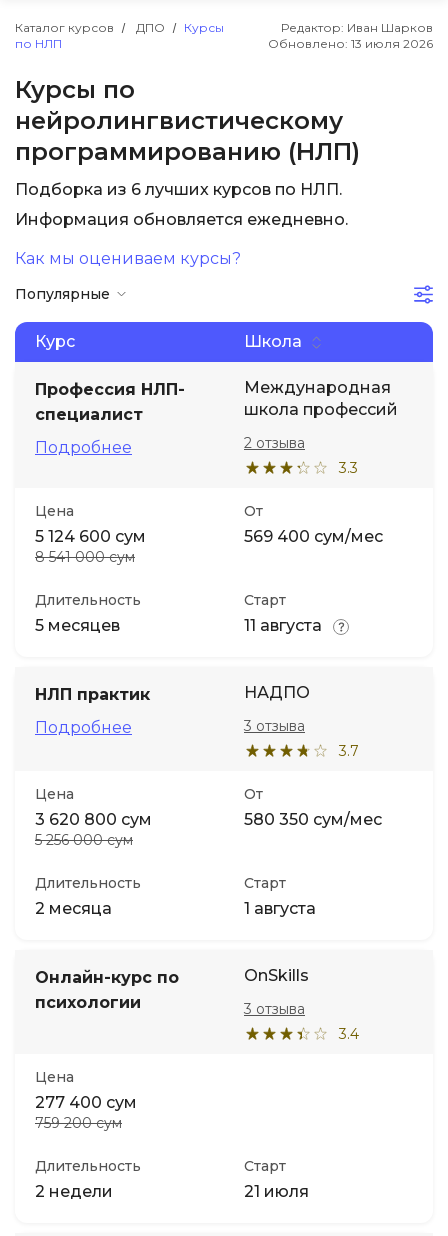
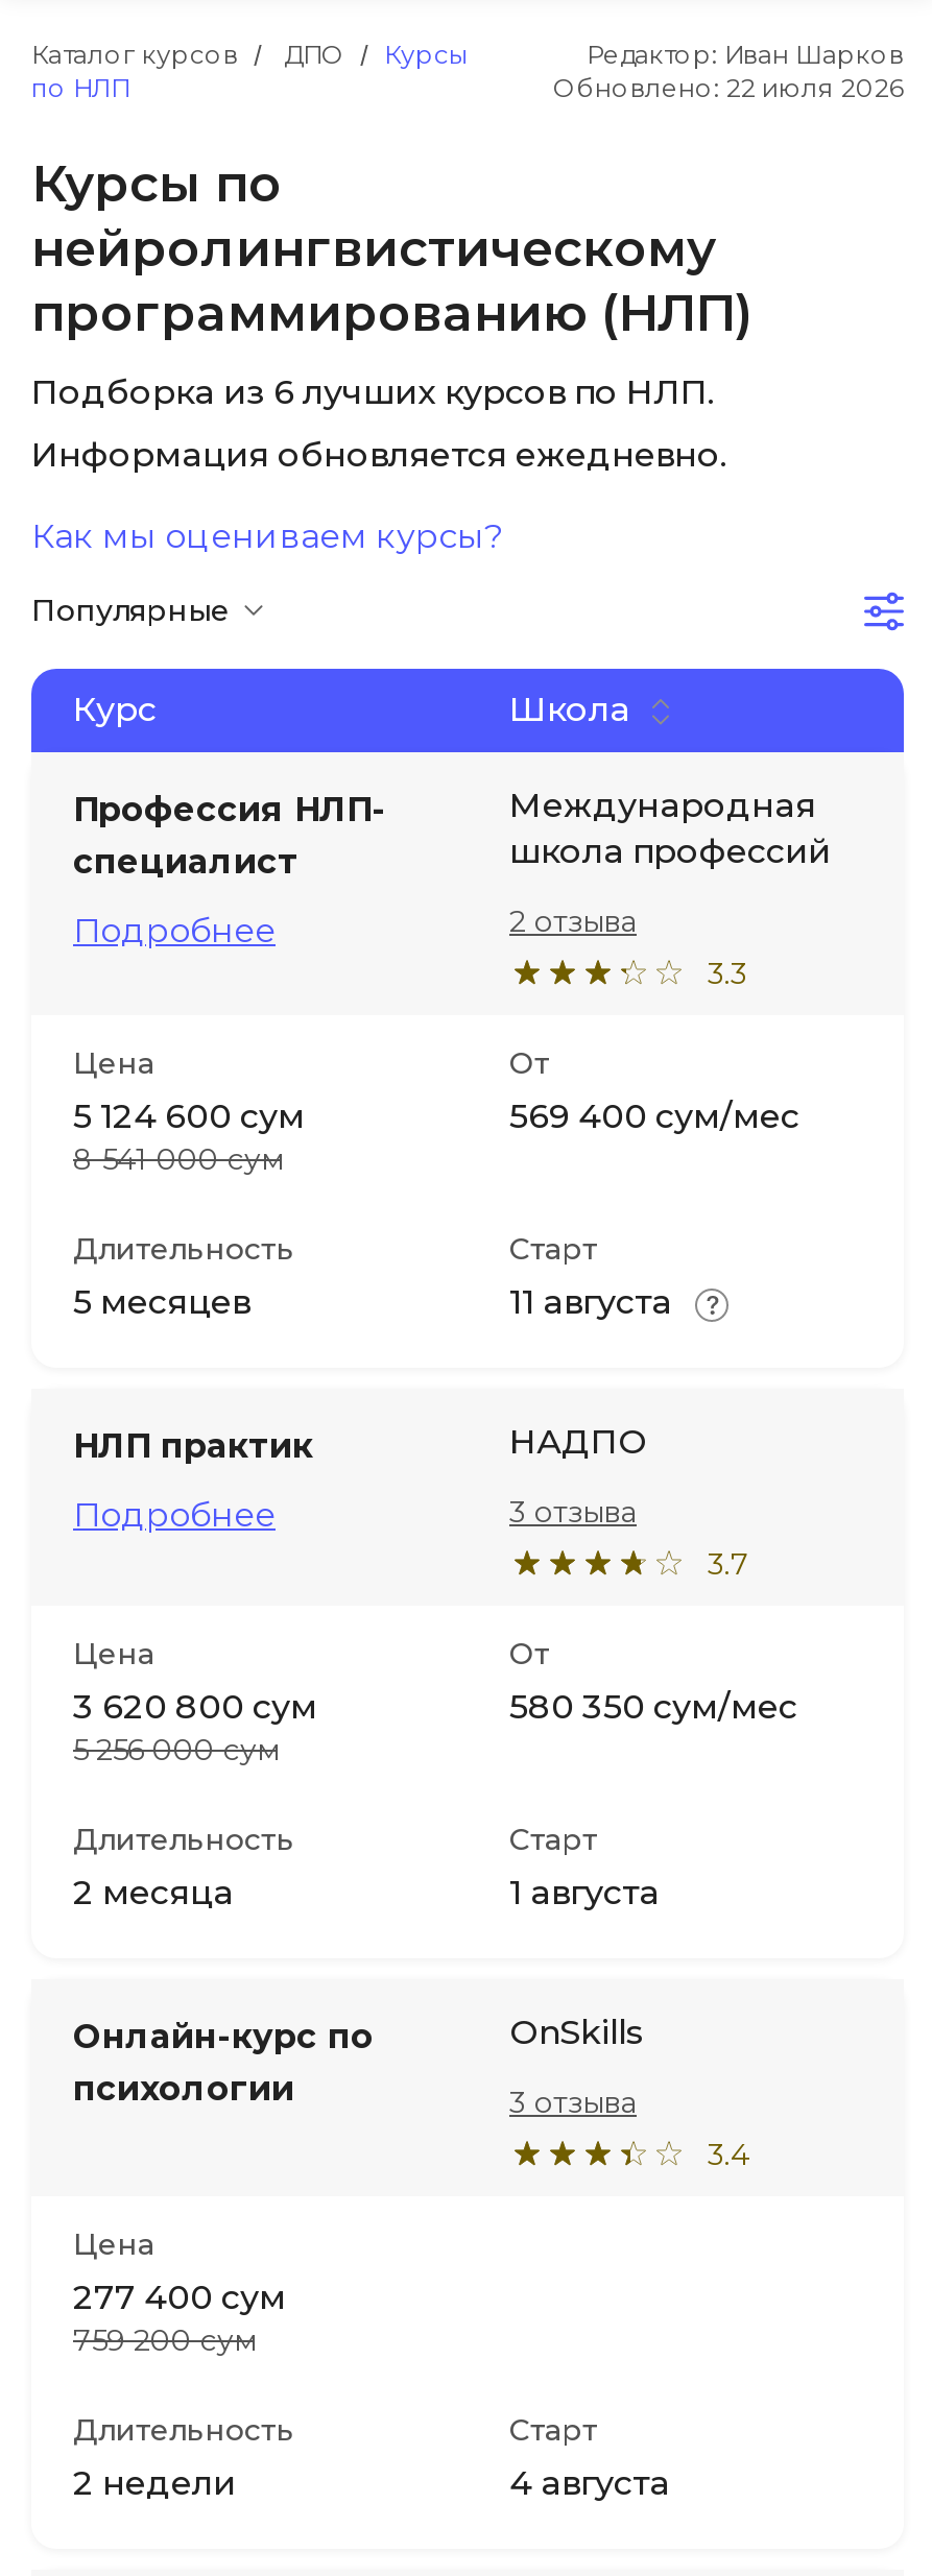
[268,36,433,51] Обновлено: 13 июля 2026 -> [553,72,904,103] Обновлено: 22 июля 2026
[244,1182,309,1201] 21 июля -> [509,2463,670,2503] 4 августа

